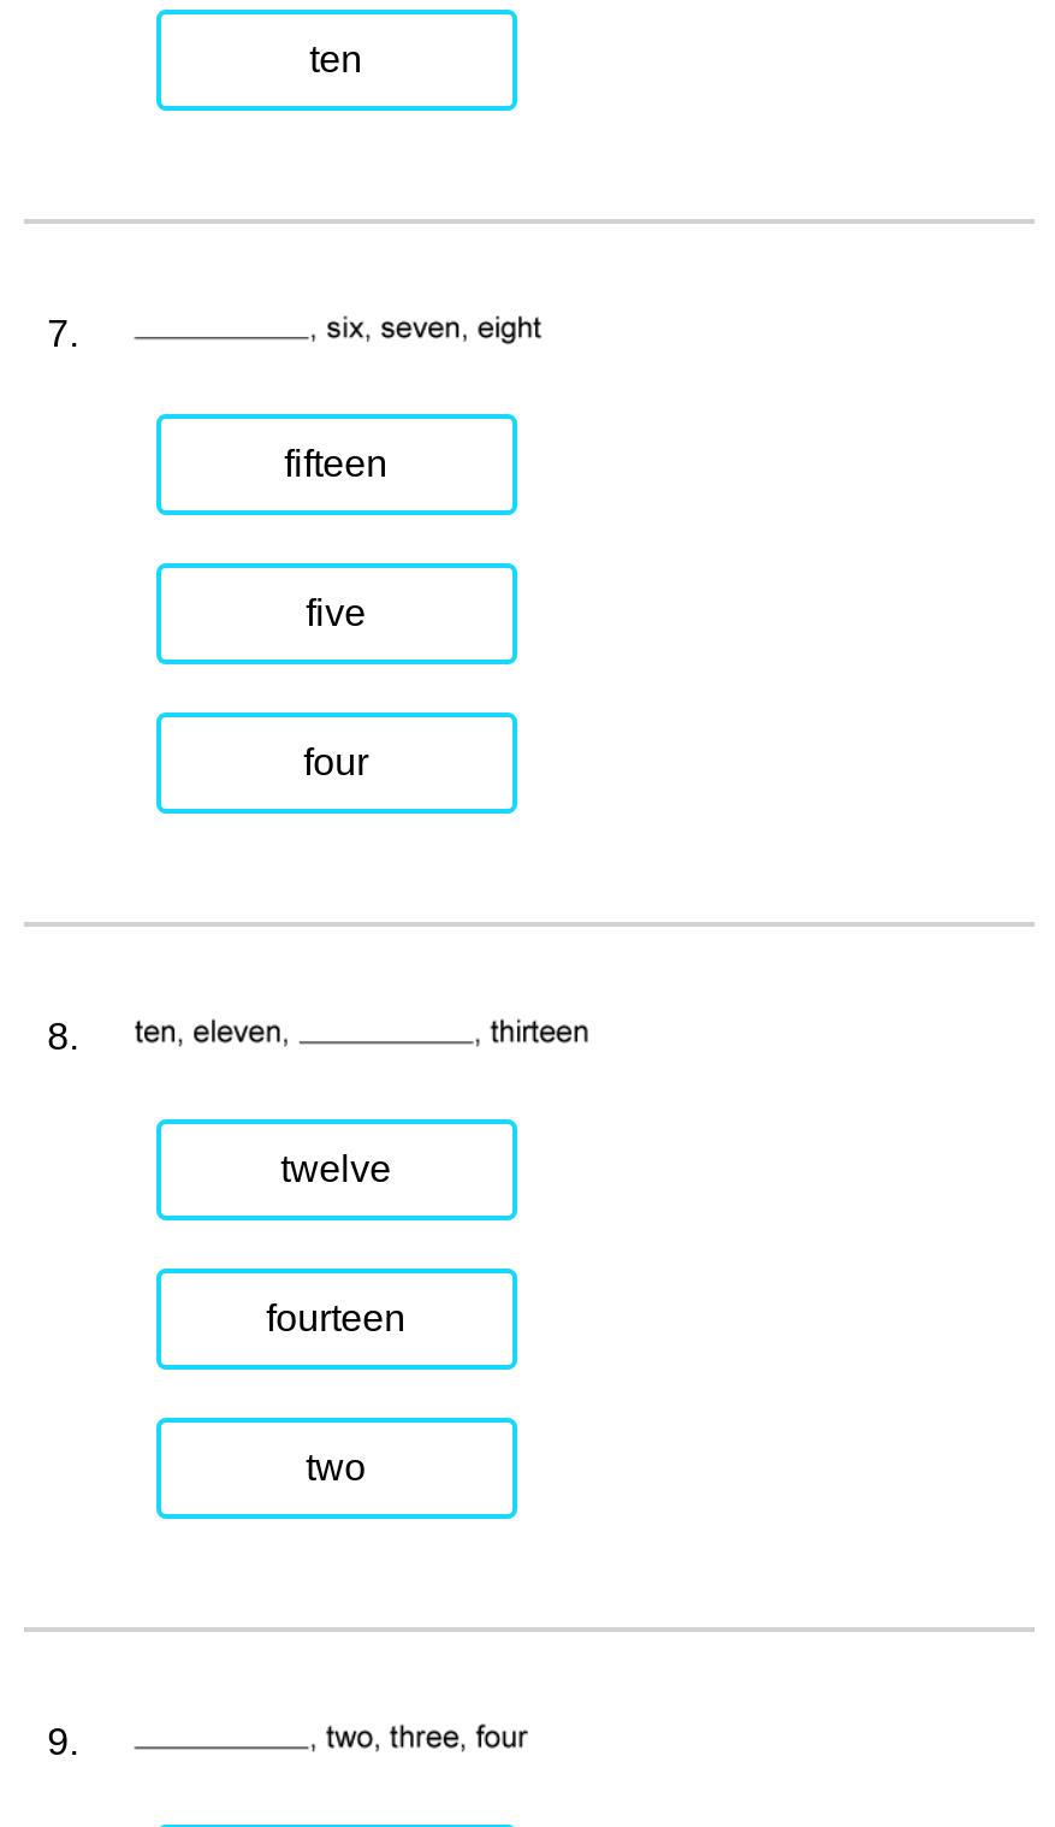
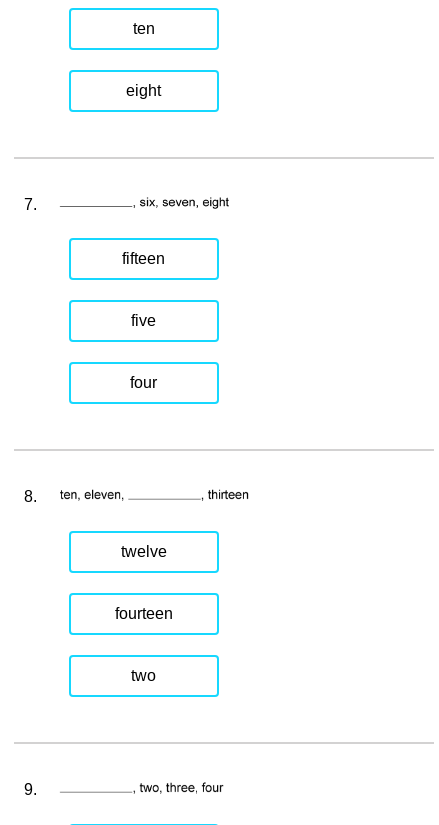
none -> [126,81,161,98] eight

